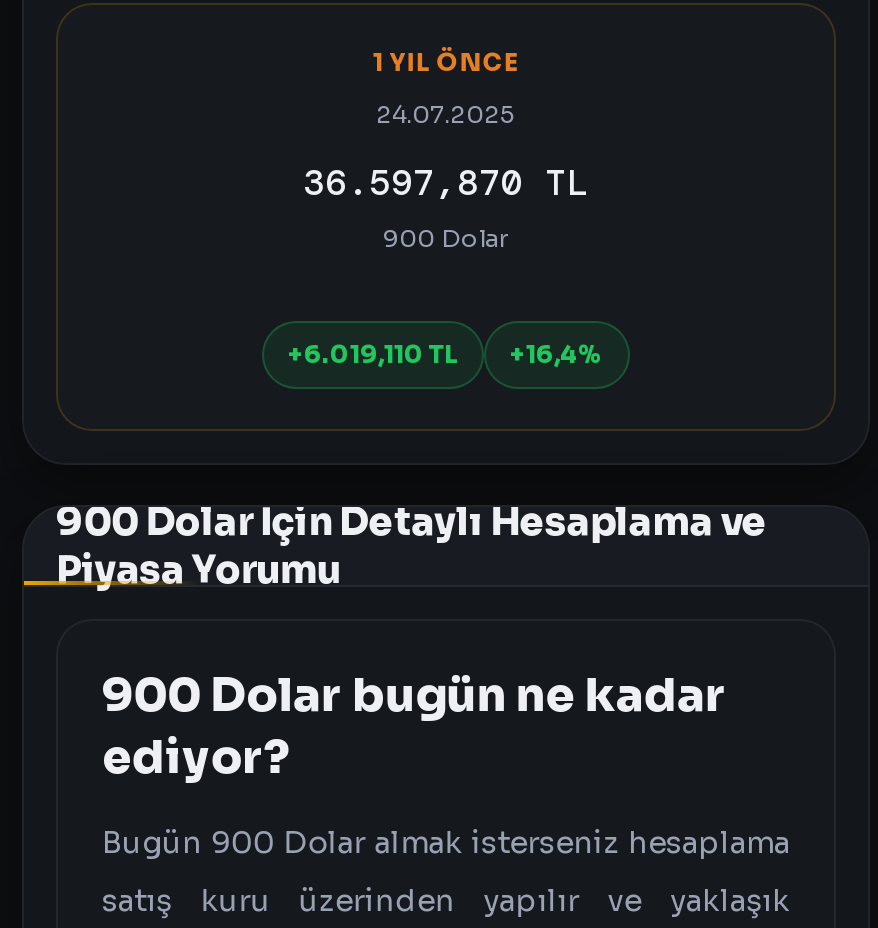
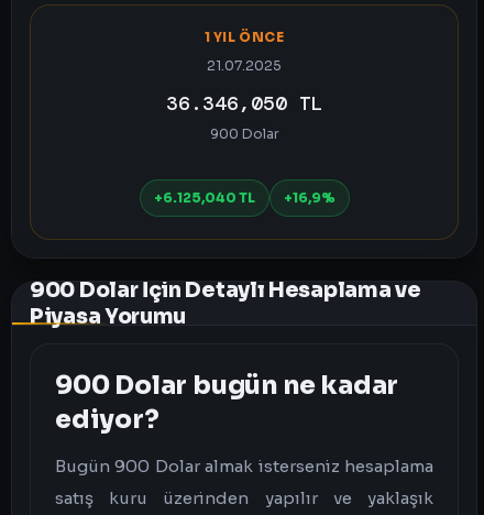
[376,99,516,129] 24.07.2025 -> [207,57,282,74] 21.07.2025
[303,159,589,207] 36.597,870 TL -> [166,90,323,117] 36.346,050 TL
[288,339,458,369] +6.019,110 TL -> [153,189,255,206] +6.125,040 TL
[510,339,604,369] +16,4% -> [283,189,335,206] +16,9%

